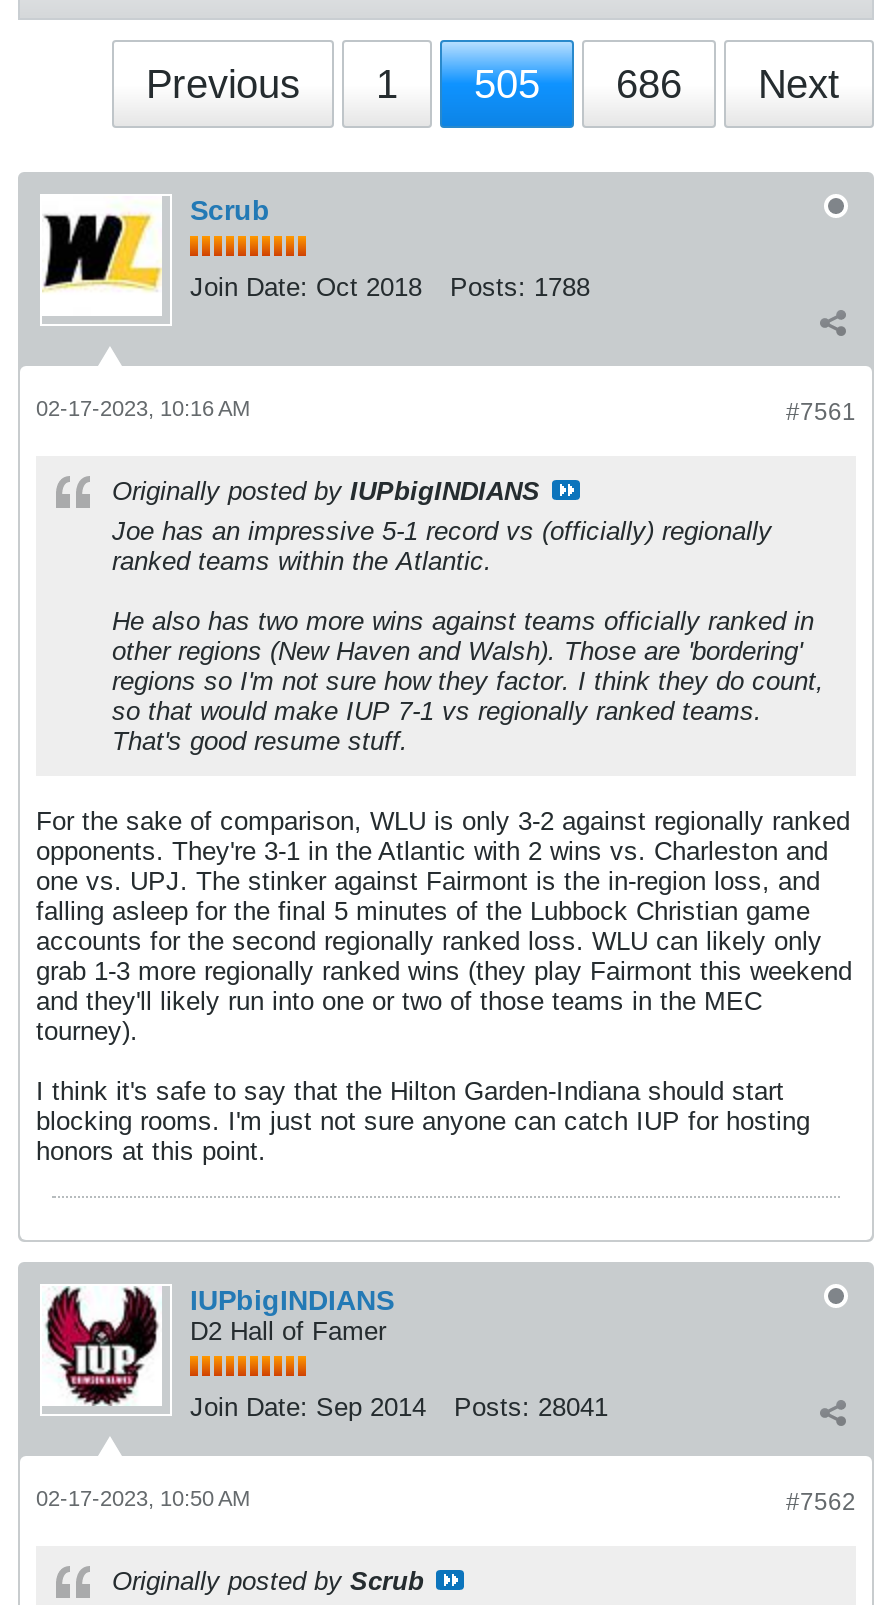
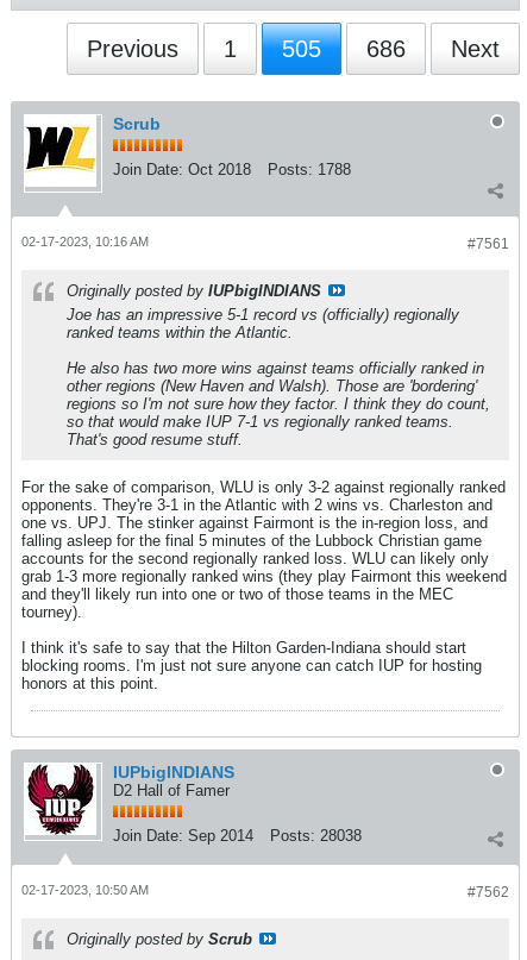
[190,1392,608,1422] Join Date: Sep 2014 Posts: 28041 -> [113,827,362,845] Join Date: Sep 2014 Posts: 28038

